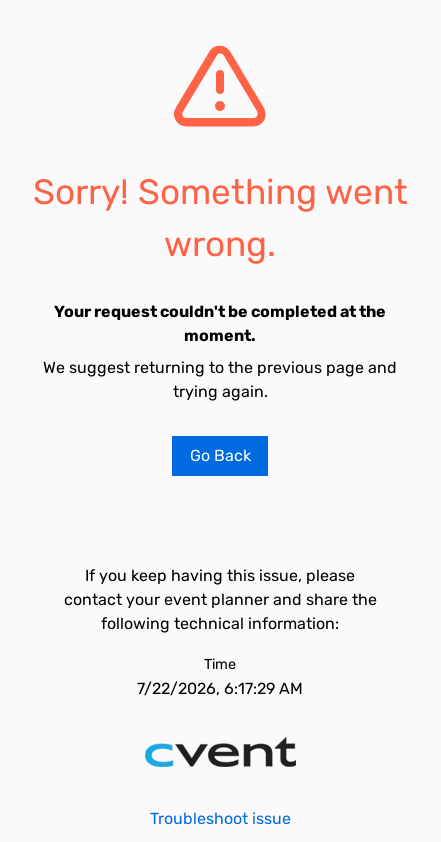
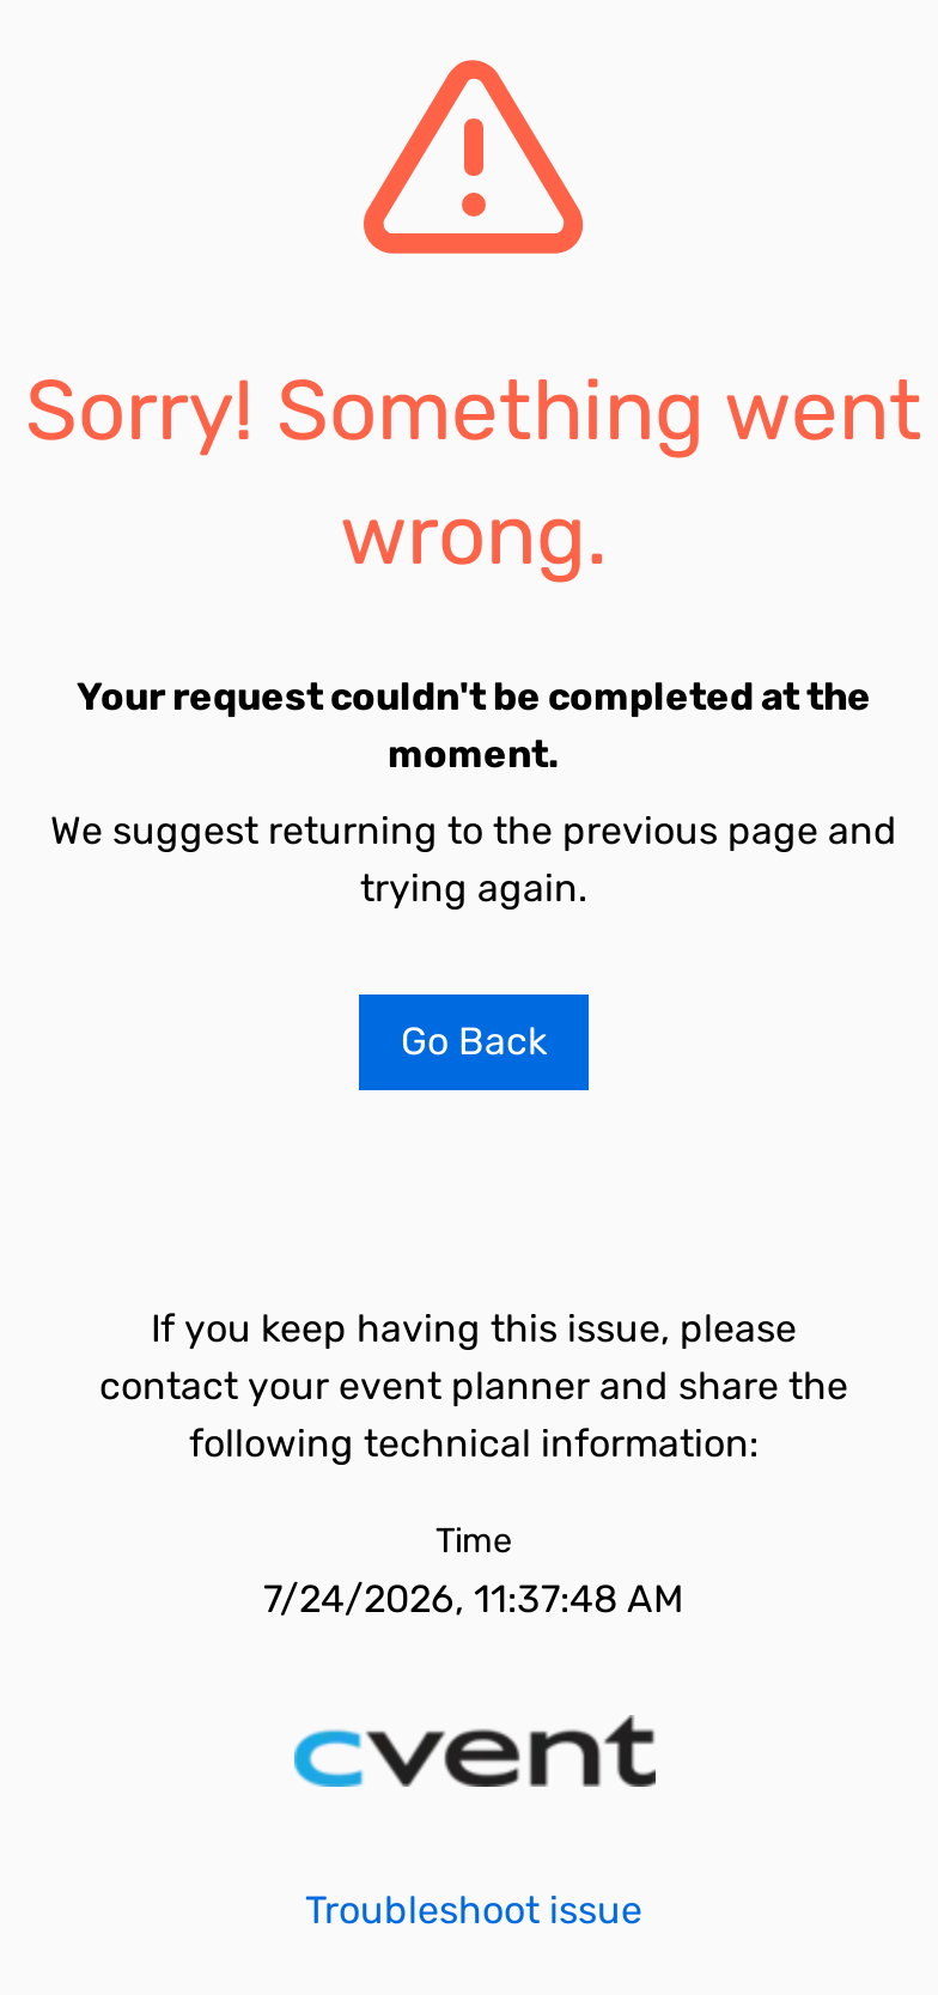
[137,679,303,698] 7/22/2026, 6:17:29 AM -> [263,1576,684,1622] 7/24/2026, 11:37:48 AM

